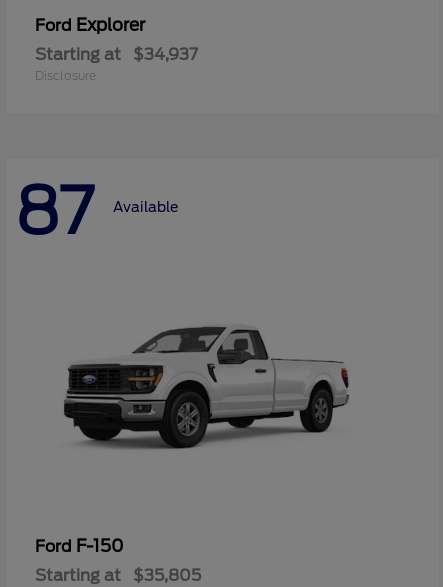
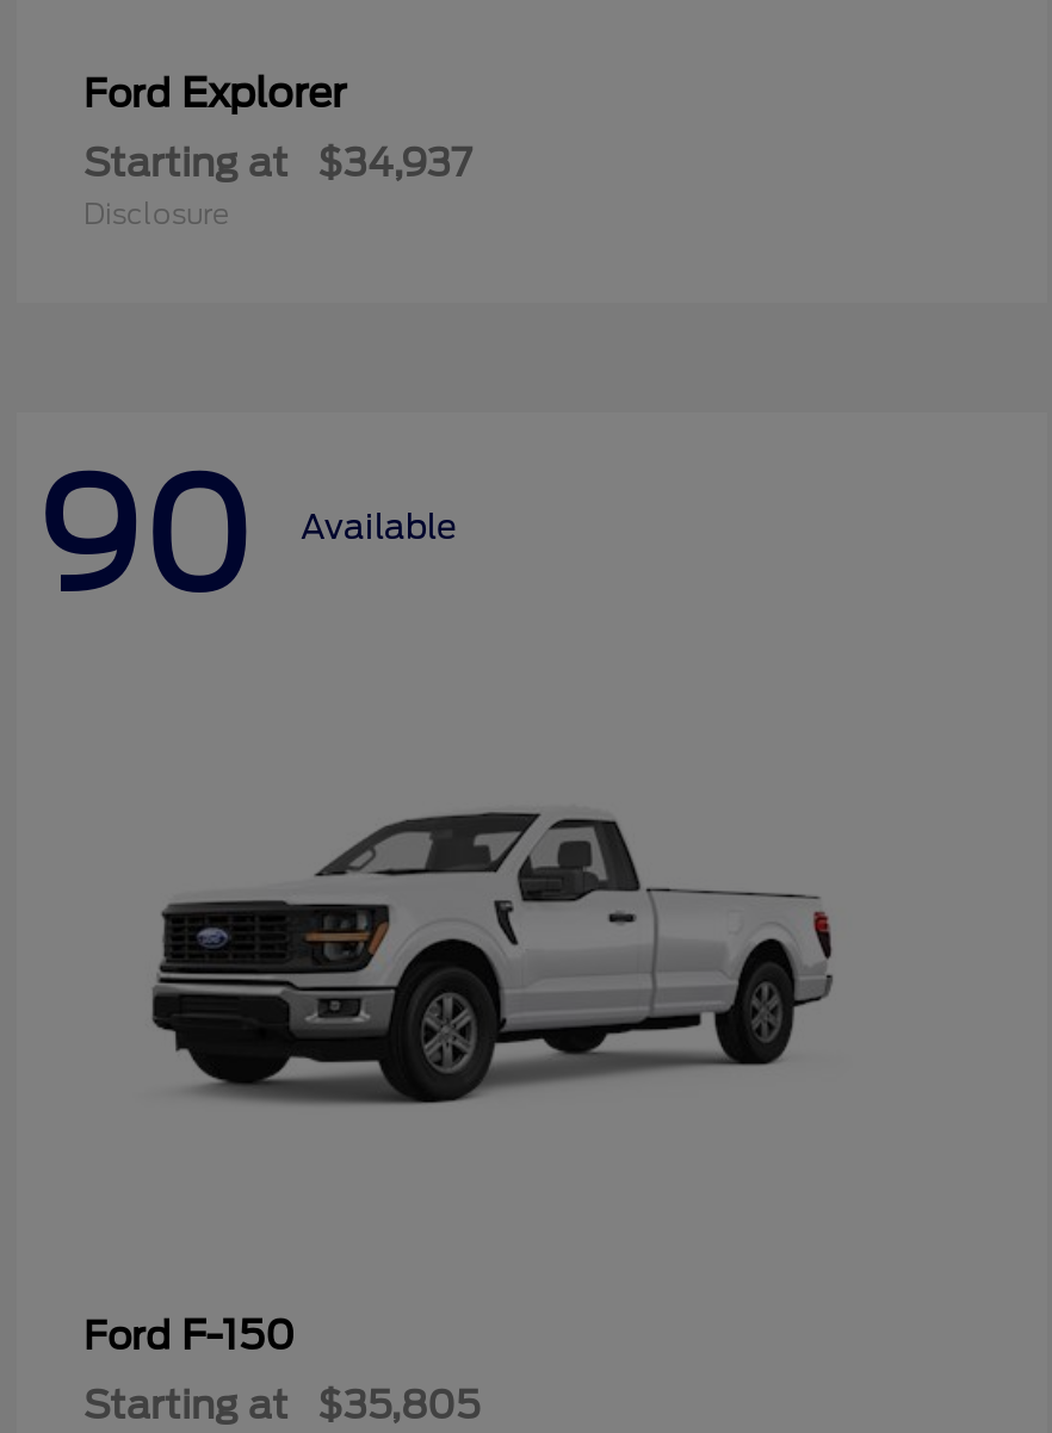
[15,173,178,249] 87 Available -> [36,447,456,628] 90 Available

